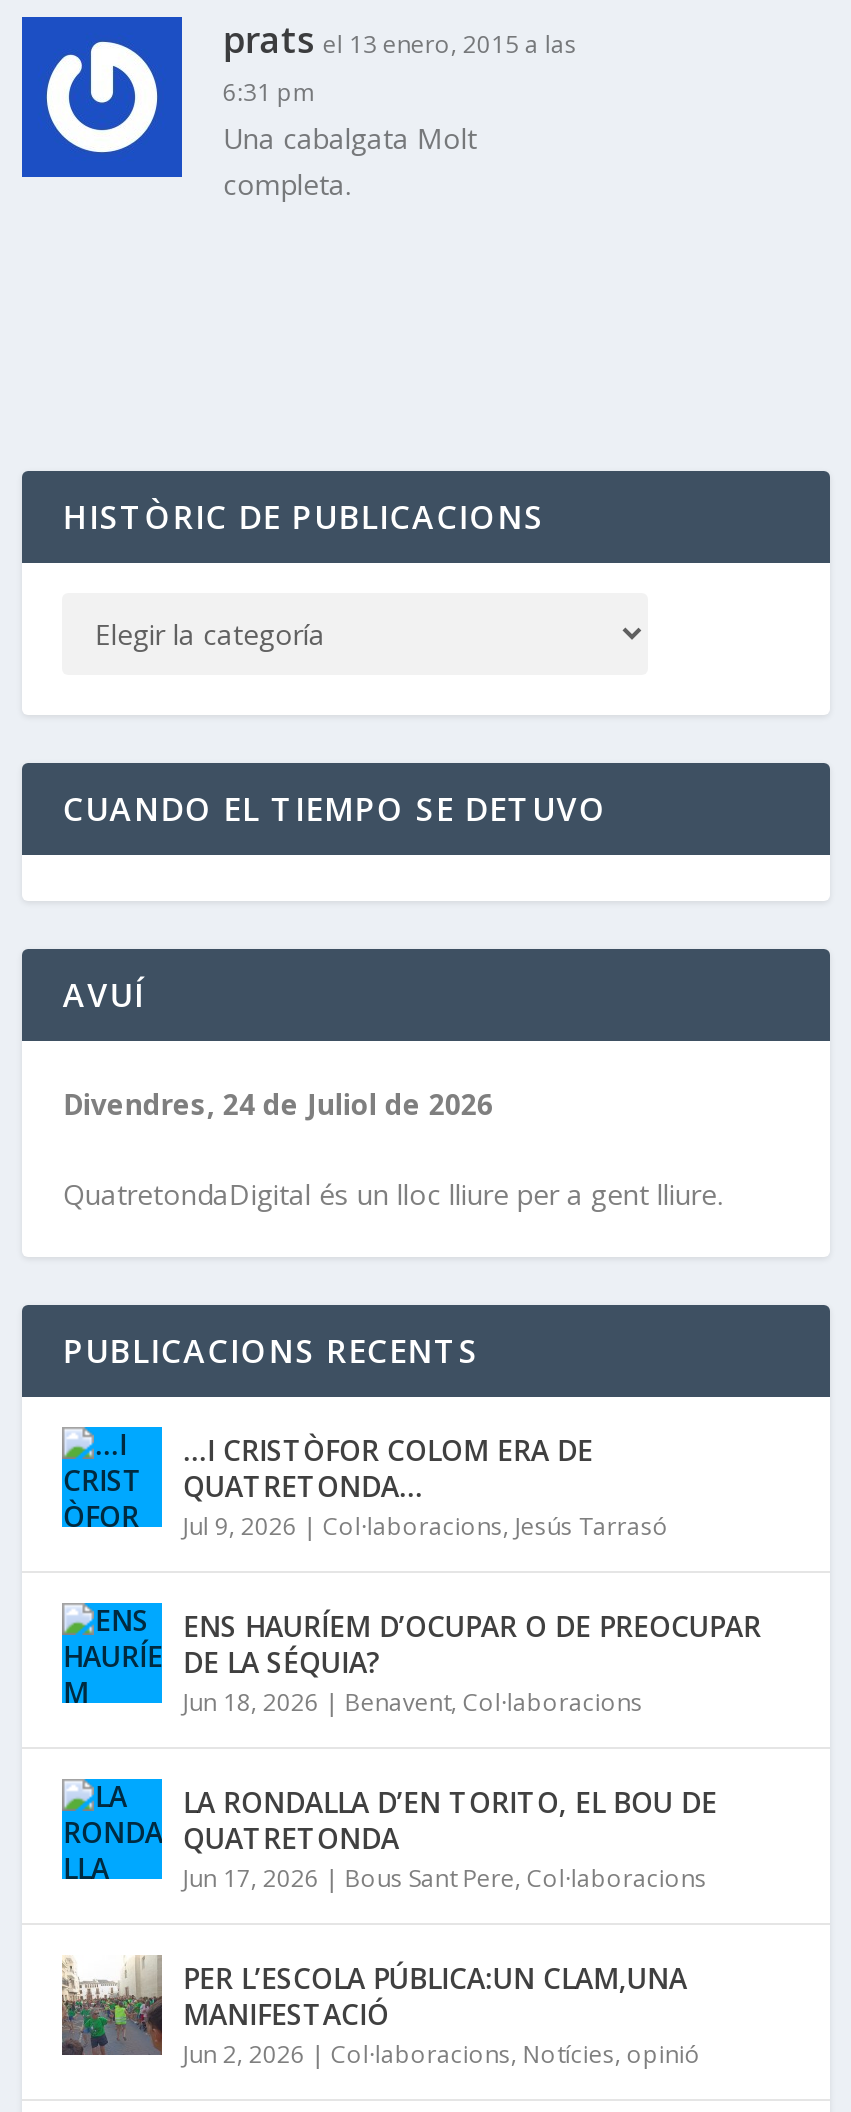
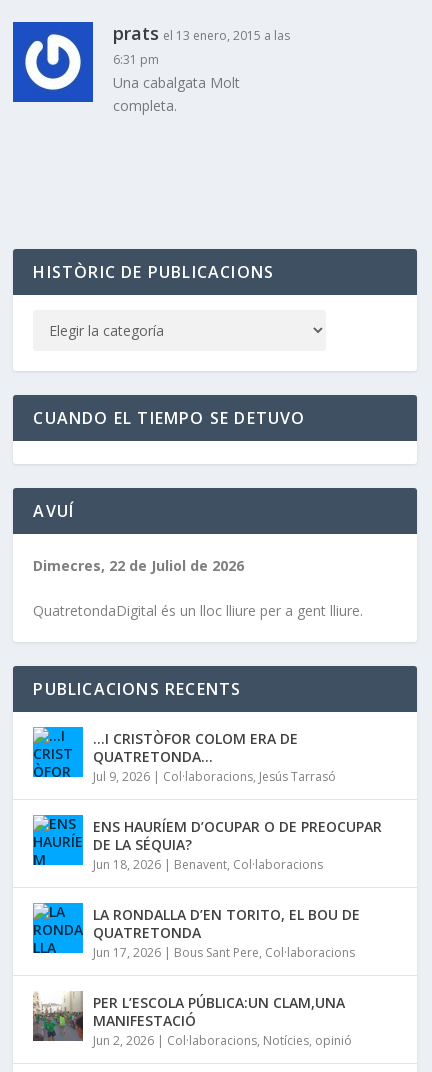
[63,1084,493,1122] Divendres, 24 de Juliol de 2026 -> [33,556,244,575] Dimecres, 22 de Juliol de 2026

